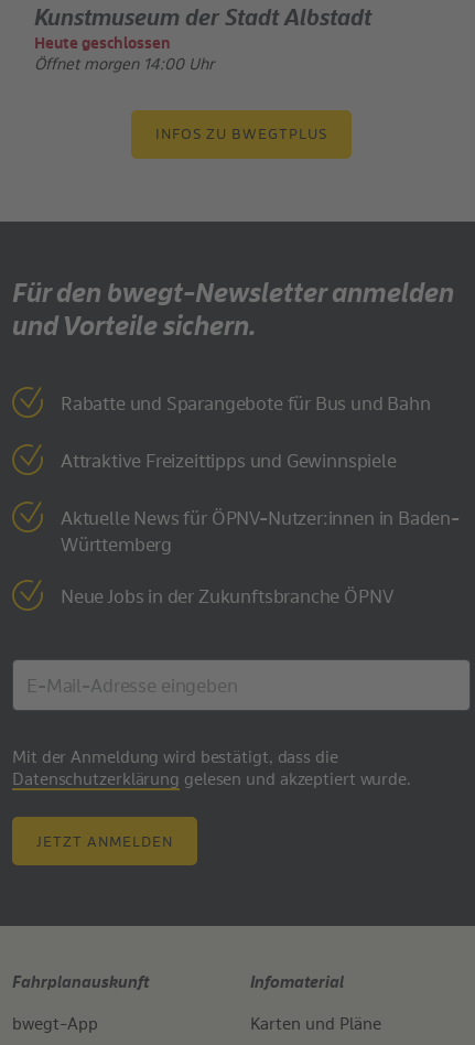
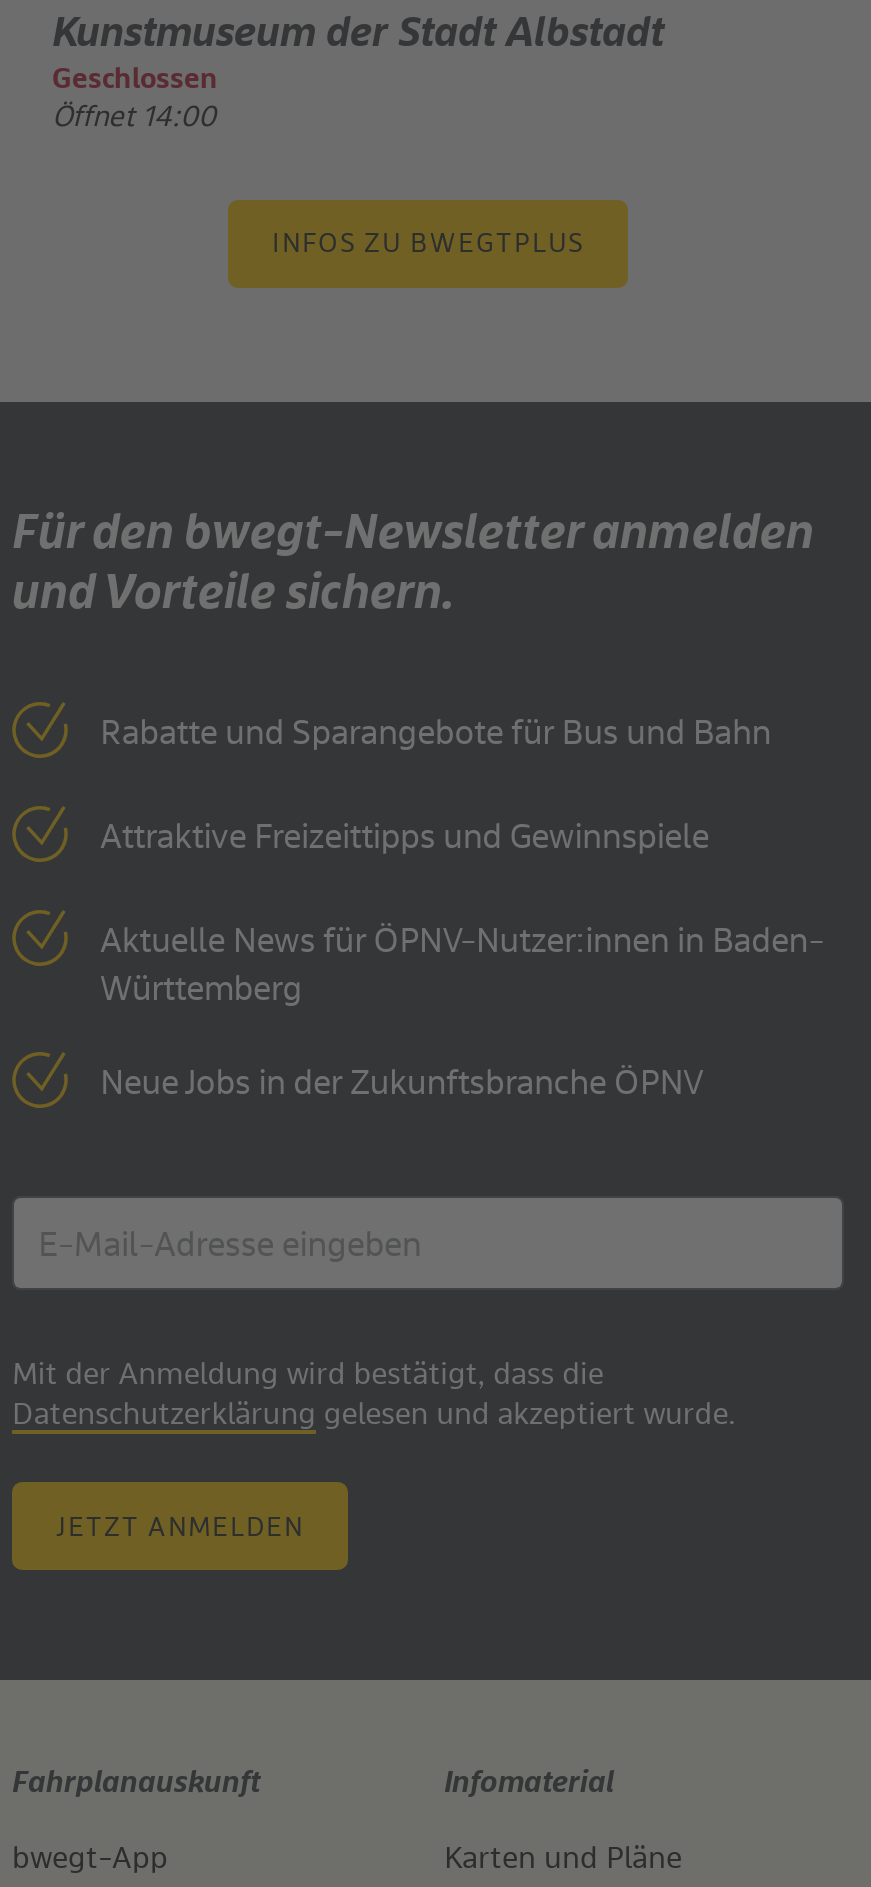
[34,36,214,73] Heute geschlossen | Öffnet morgen 14:00 Uhr -> [52,65,218,133] Geschlossen | Öffnet 14:00

